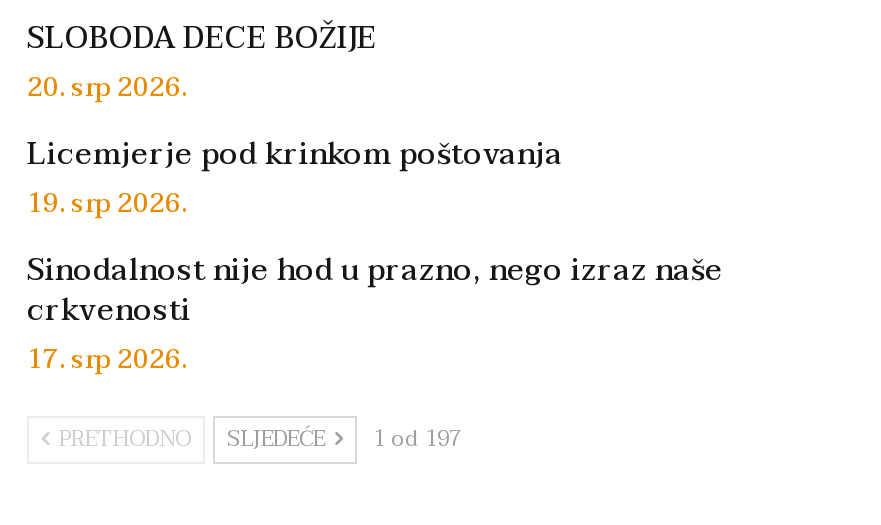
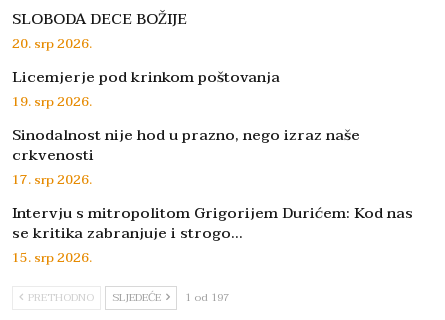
none -> [12,199,413,268] Intervju s mitropolitom Grigorijem Durićem: Kod nas | se kritika zabranjuje i strogo… | 15. srp 2026.

